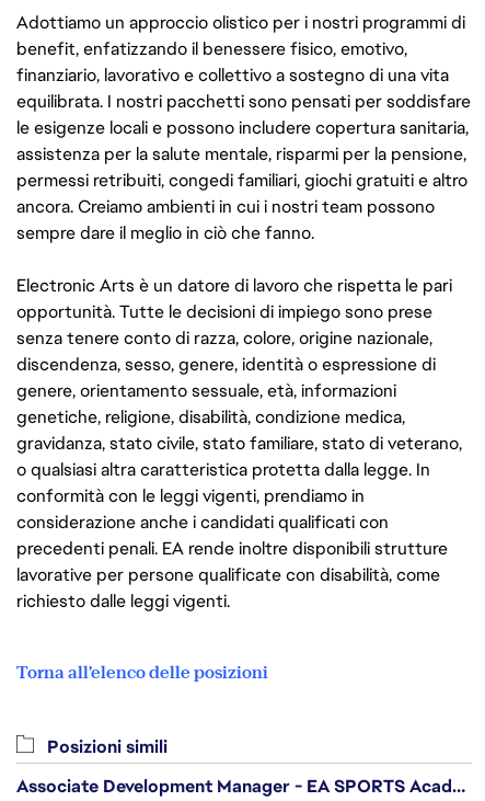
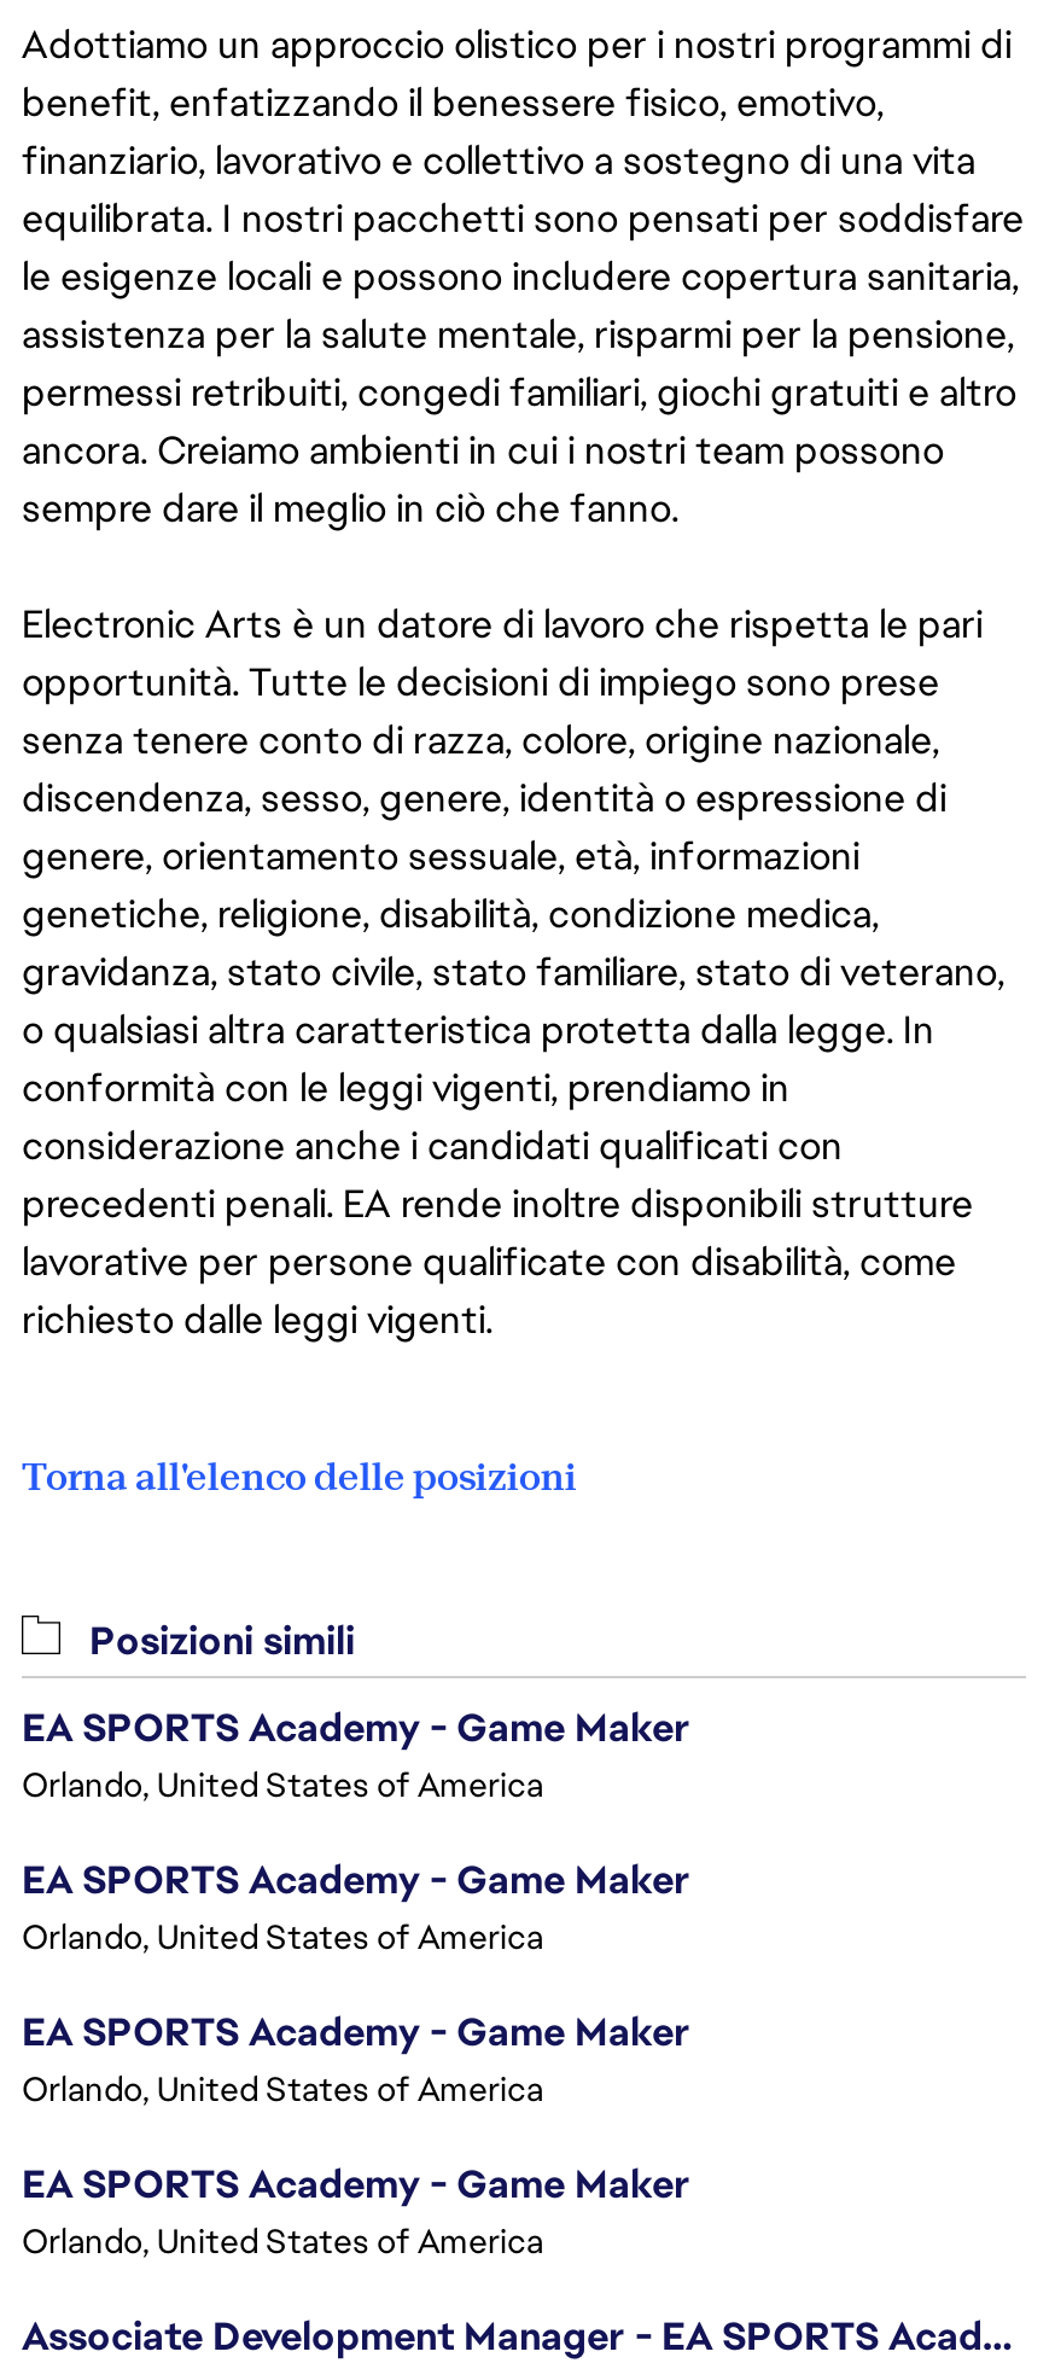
none -> [22,1702,690,2263] EA SPORTS Academy - Game Maker | Orlando, United States of America | EA SPORTS Academy - Game Maker | Orlando, United States of America | EA SPORTS Academy - Game Maker | Orlando, United States of America | EA SPORTS Academy - Game Maker | Orlando, United States of America

